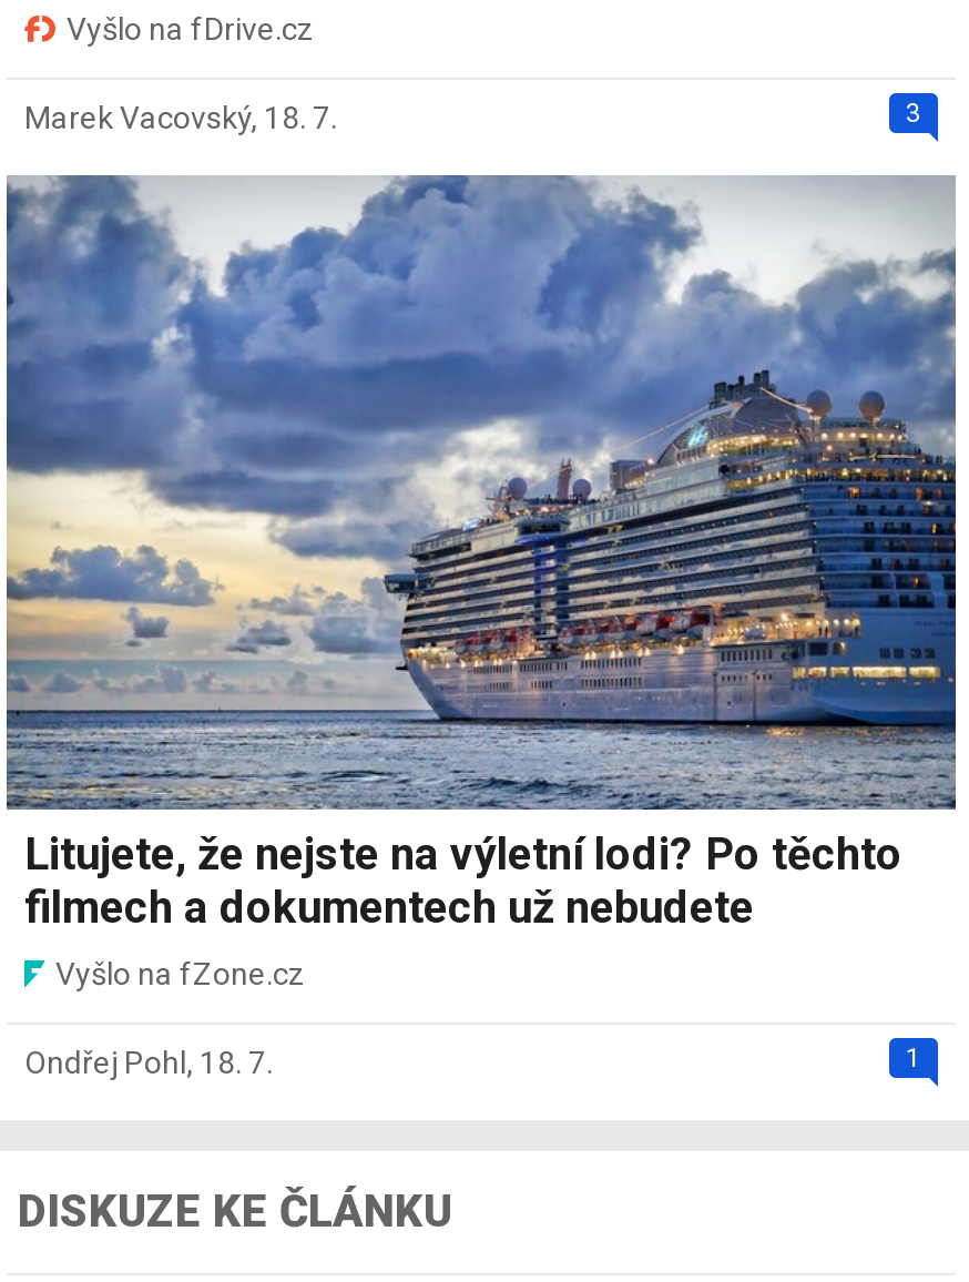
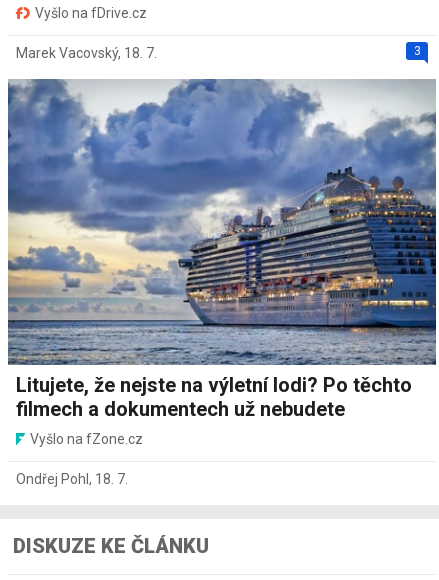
[906,1042,921,1073] 1 -> none

